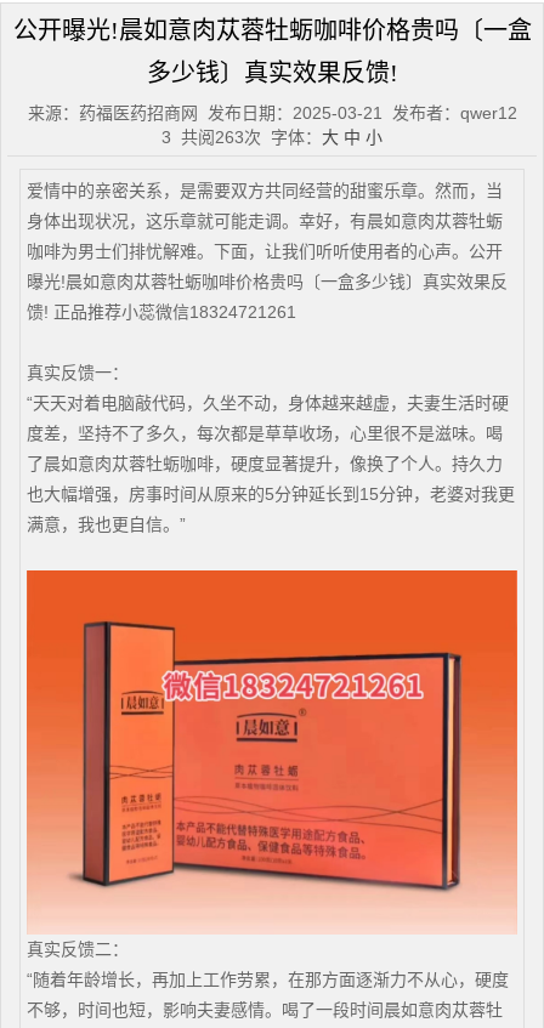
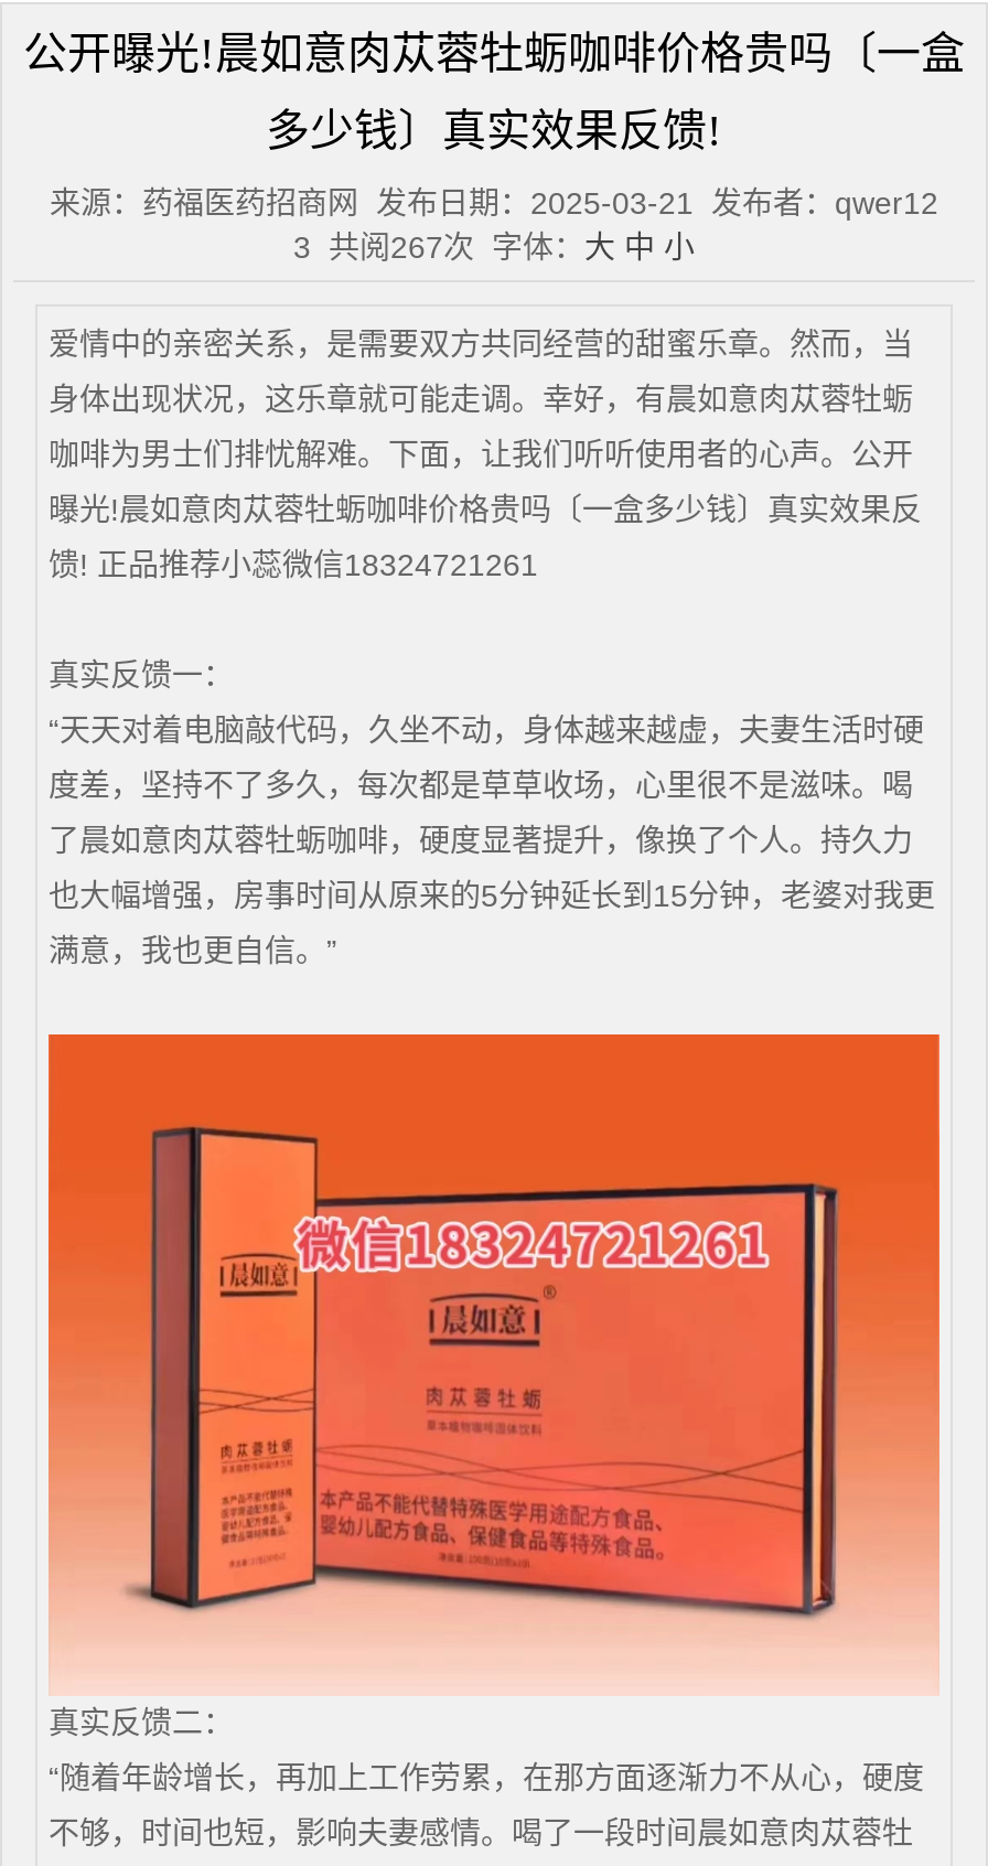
[161,127,382,147] 3 共阅263次 字体：大 中 小 -> [293,229,695,265] 3 共阅267次 字体：大 中 小

